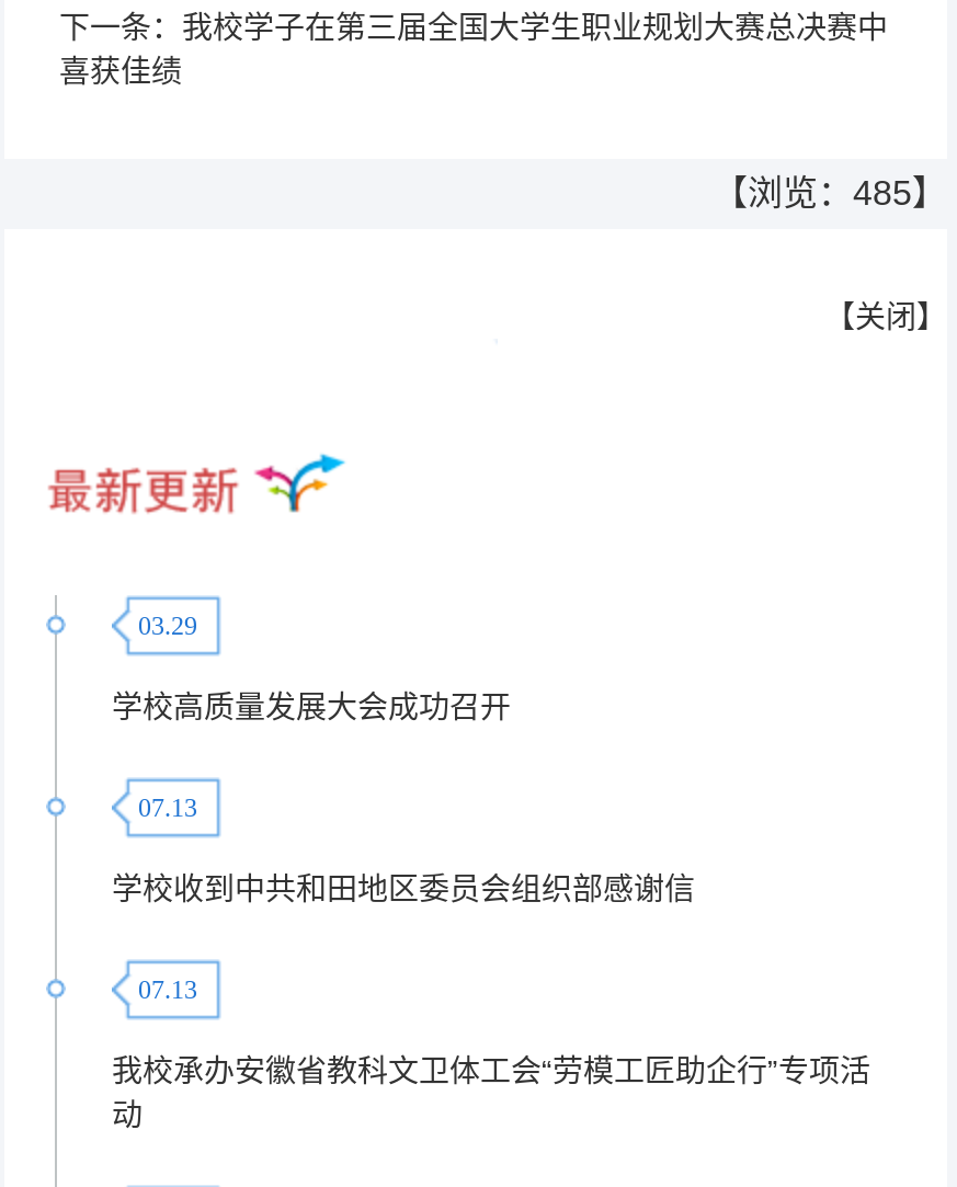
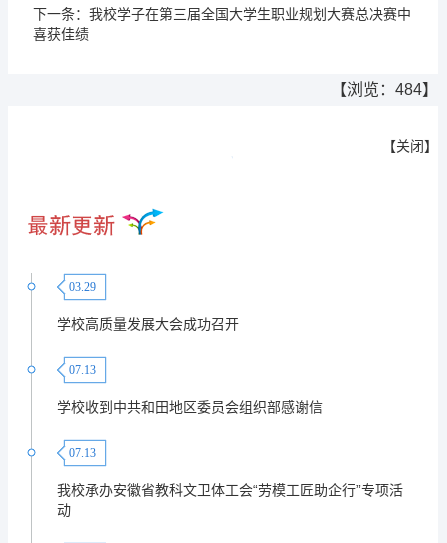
[713,175,947,212] 【浏览：485】 -> [331,81,438,98] 【浏览：484】

